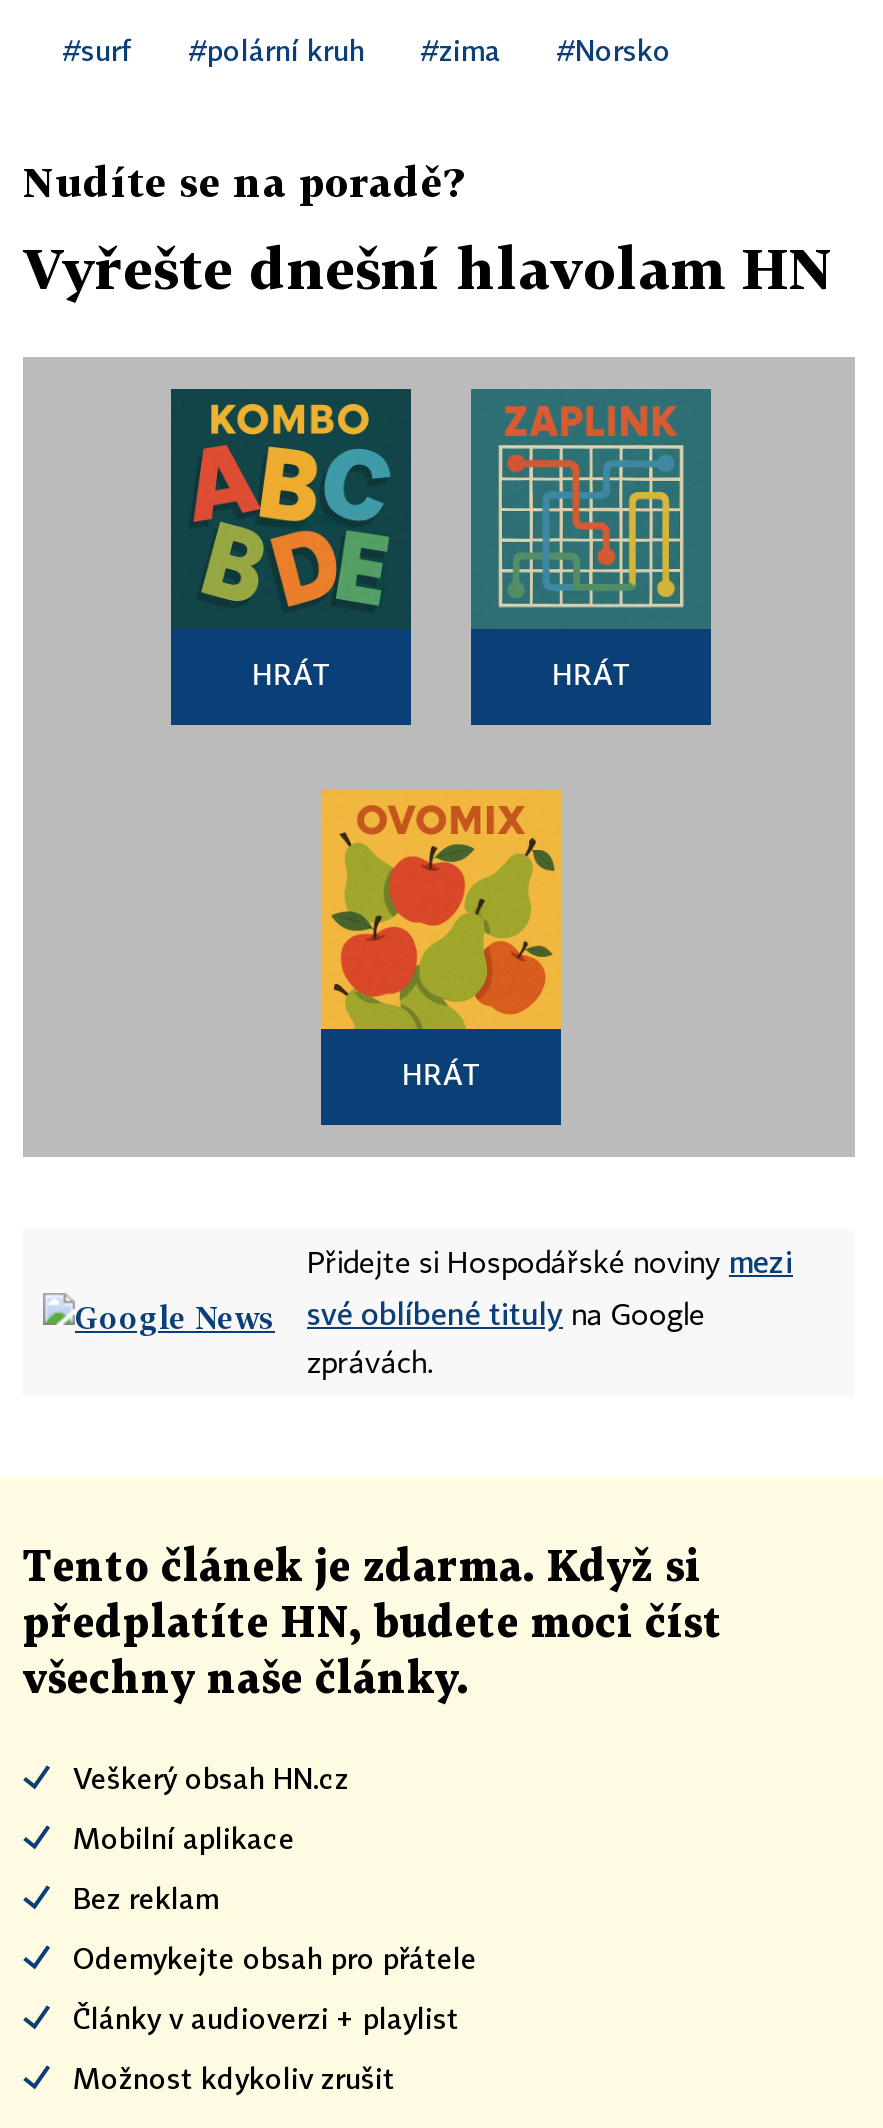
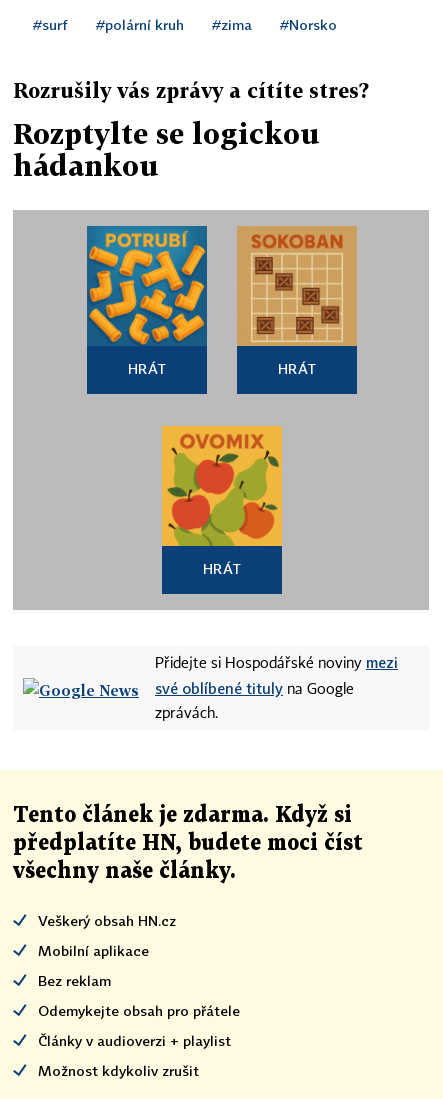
[23,157,463,205] Nudíte se na poradě? -> [13,78,369,102] Rozrušily vás zprávy a cítíte stres?
[23,235,833,301] Vyřešte dnešní hlavolam HN -> [13,117,320,182] Rozptylte se logickou | hádankou
[171,389,411,629] [image] -> [87,226,207,345] [image]
[469,387,713,629] [image] -> [237,226,357,347] [image]

